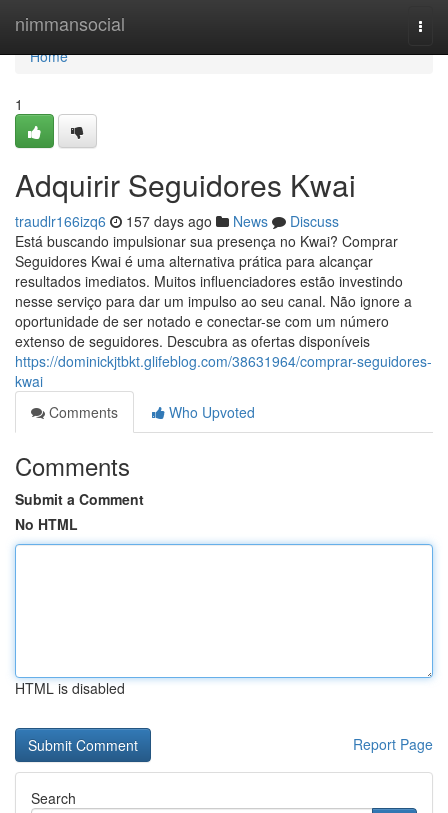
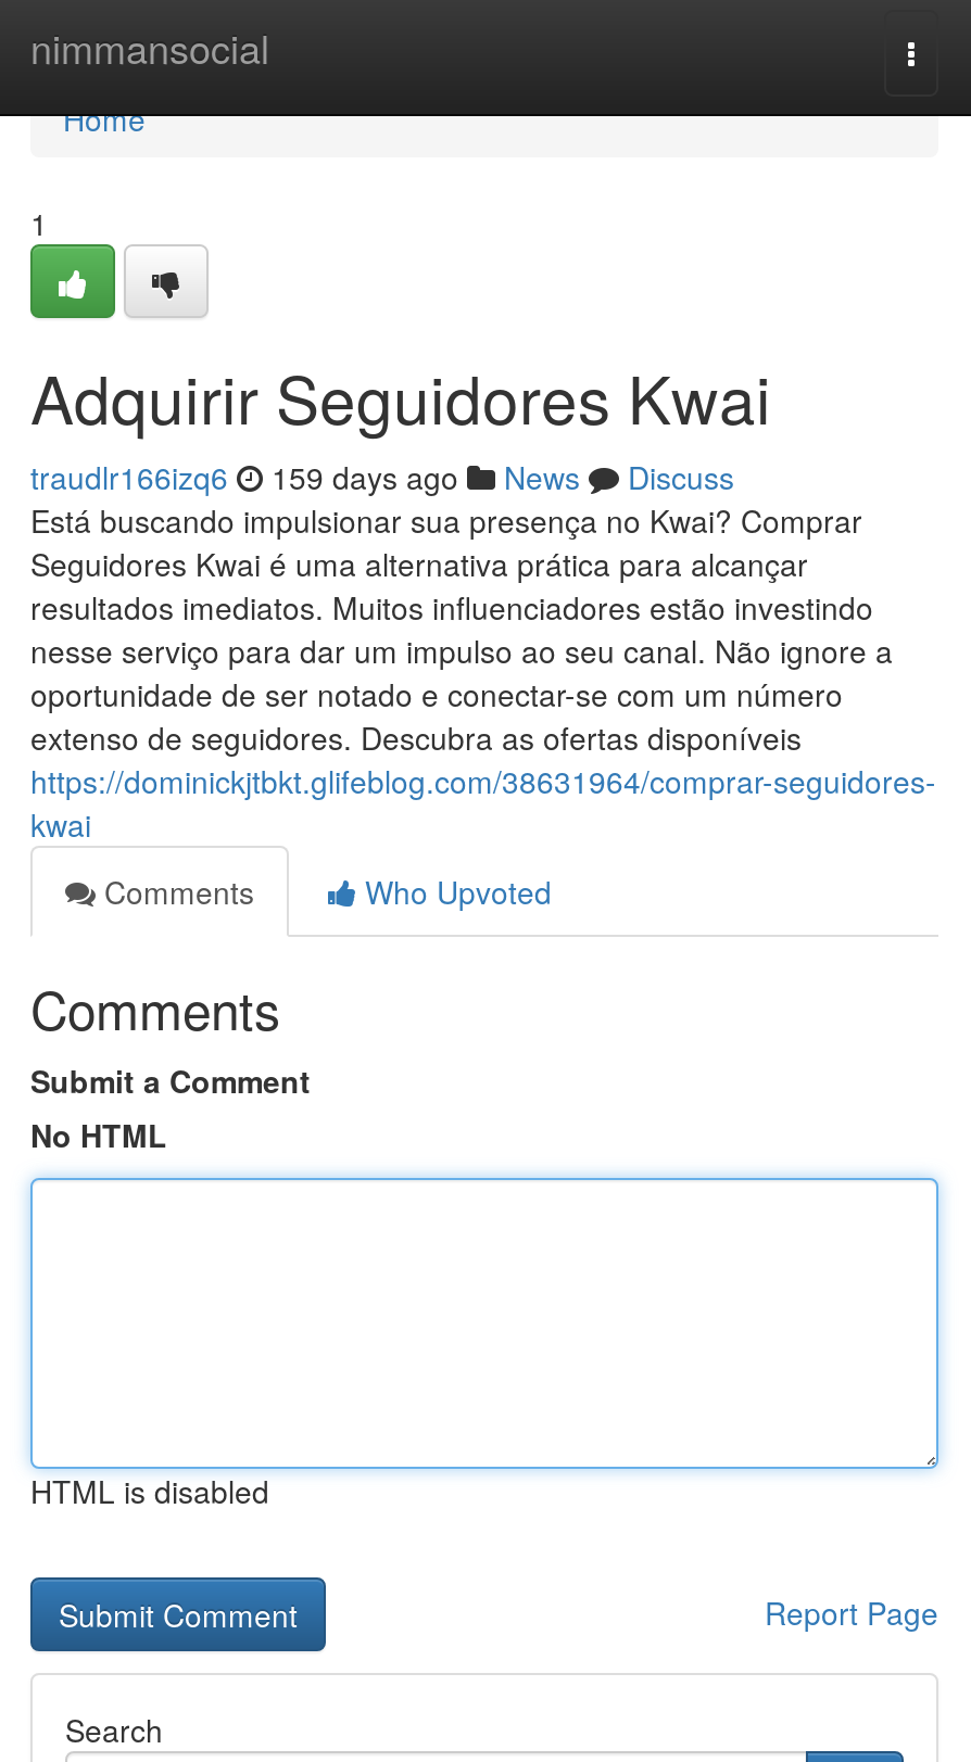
[15,211,339,231] traudlr166izq6 157 days ago News Discuss -> [30,455,734,498] traudlr166izq6 159 days ago News Discuss

